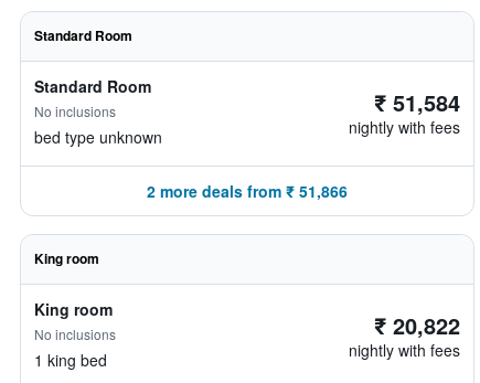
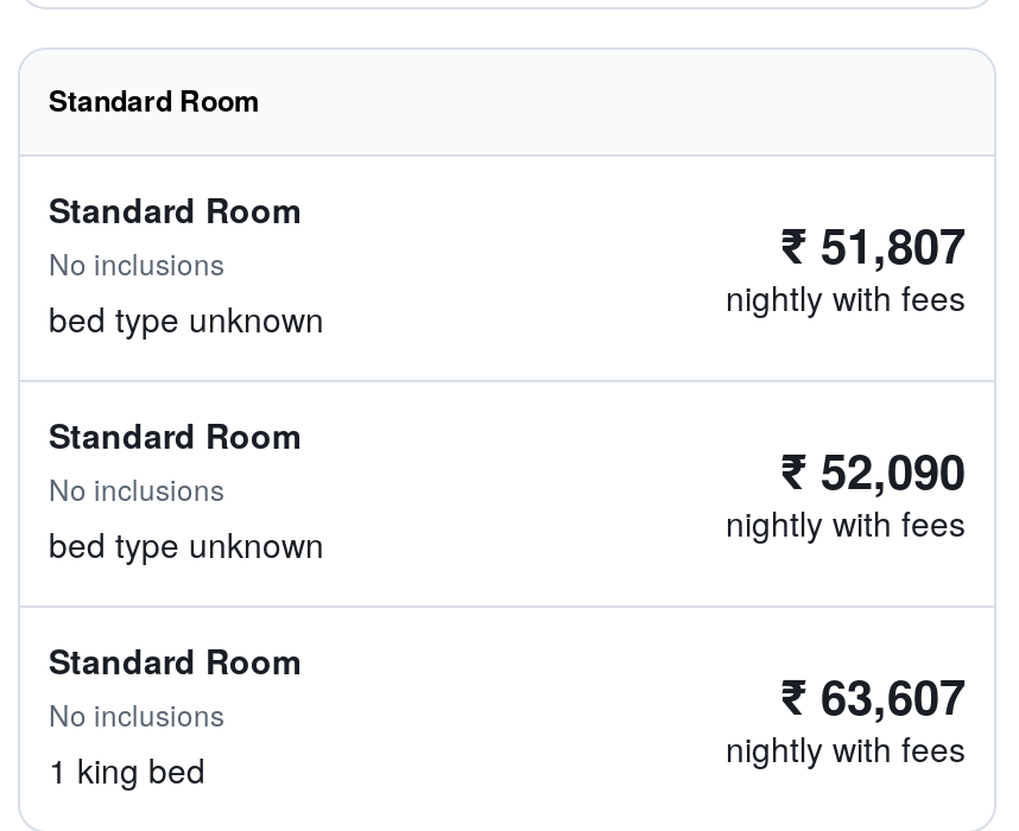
[374,86,460,118] ₹ 51,584 -> [780,209,966,278] ₹ 51,807
[147,180,348,202] 2 more deals from ₹ 51,866 -> [49,411,324,567] Standard Room | No inclusions | bed type unknown
[34,248,99,268] King room -> [726,434,966,546] ₹ 52,090 | nightly with fees
[34,298,113,320] King room -> [49,636,300,684] Standard Room
[374,309,460,341] ₹ 20,822 -> [780,660,966,729] ₹ 63,607

